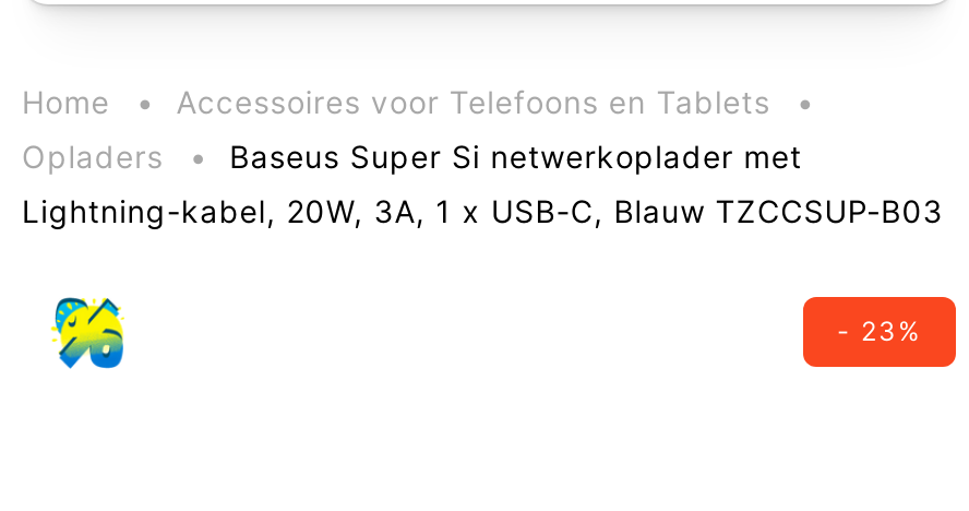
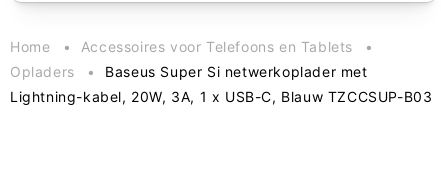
[50,295,127,369] [image] -> none
[837,314,922,347] - 23% -> none

